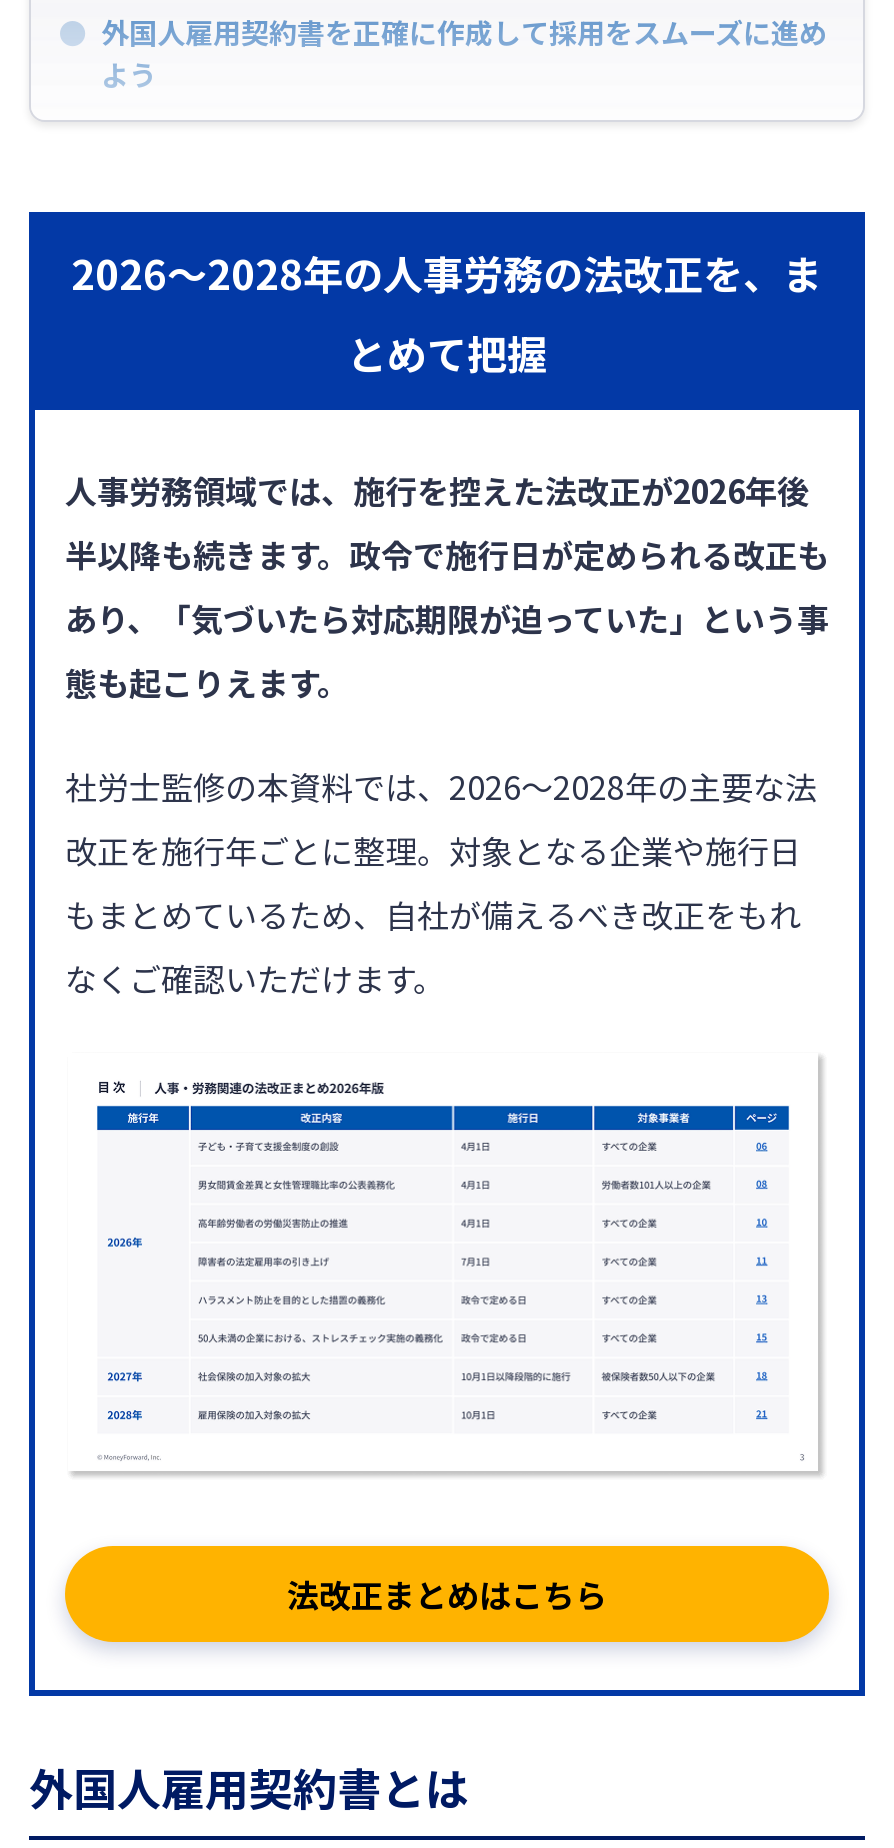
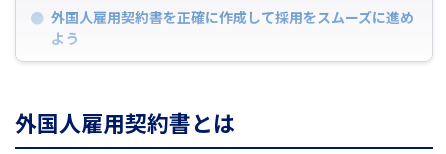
[27,210,867,1698] [image] | 2026〜2028年の人事労務の法改正を、ま | とめて把握 | 人事労務領域では、施行を控えた法改正が2026年後 | 半以降も続きます。政令で施行日が定められる改正も | あり、「気づいたら対応期限が迫っていた」という事 | 態も起こりえます。 | 社労士監修の本資料では、2026〜2028年の主要な法 | 改正を施行年ごとに整理。対象となる企業や施行日 | もまとめているため、自社が備えるべき改正をもれ | なくご確認いただけます。 -> none
[287,1571,607,1619] 法改正まとめはこちら -> none

